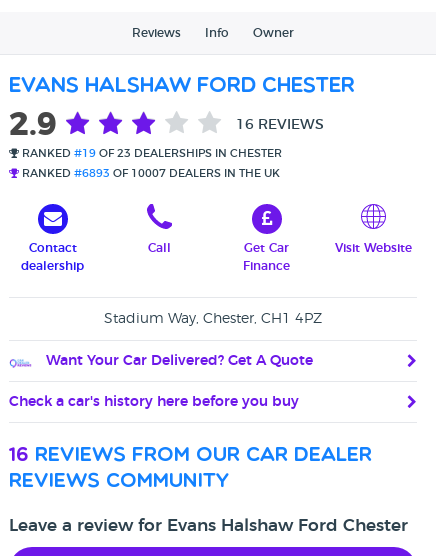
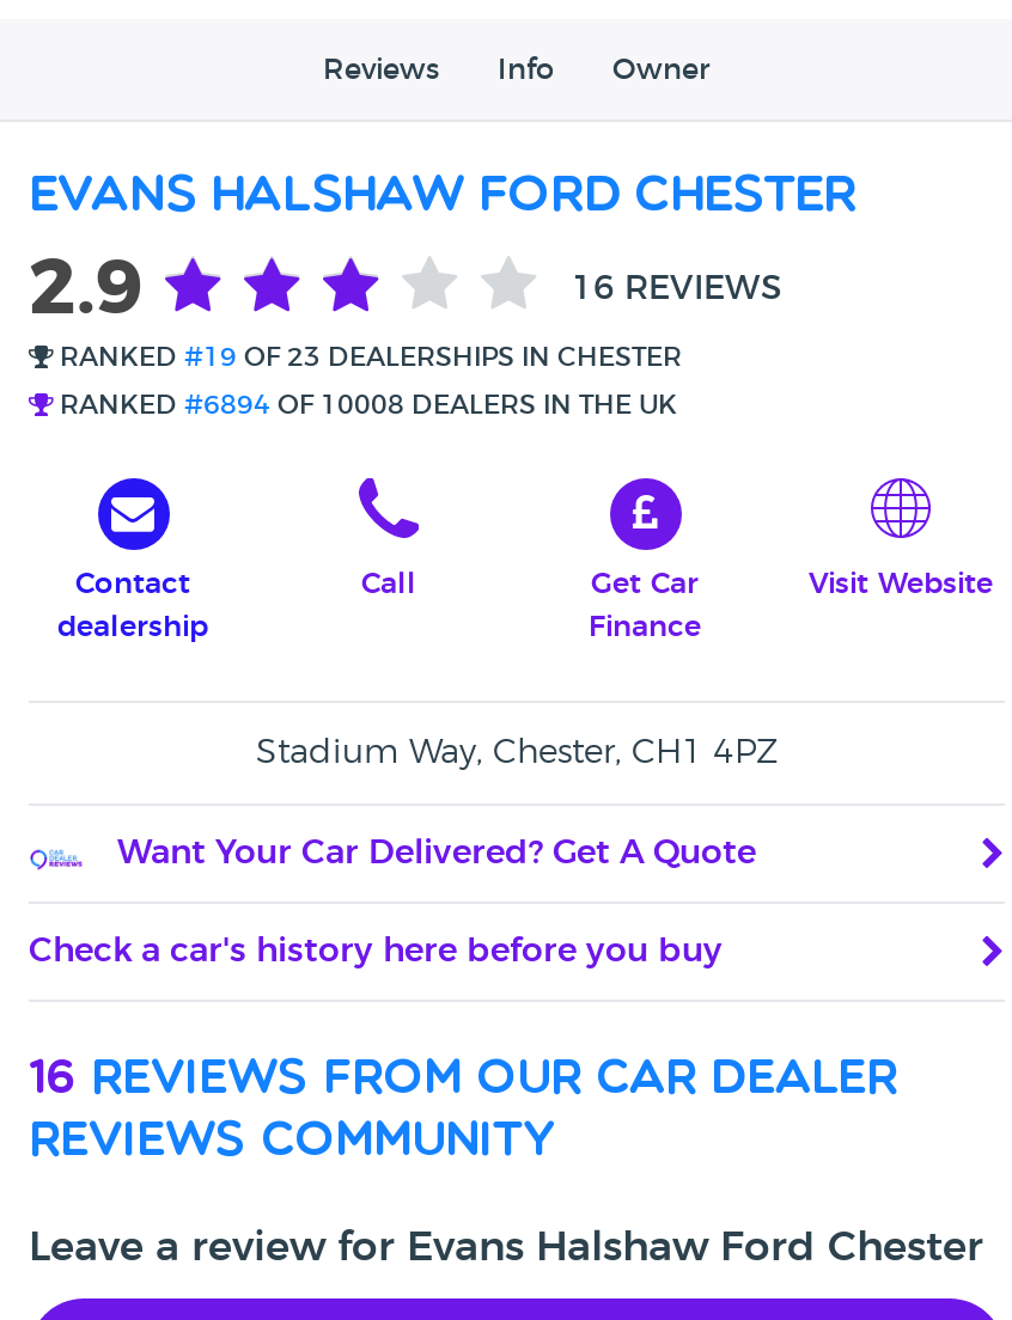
[19,168,280,179] RANKED #6893 OF 10007 DEALERS IN THE UK -> [53,392,677,418] RANKED #6894 OF 10008 DEALERS IN THE UK

